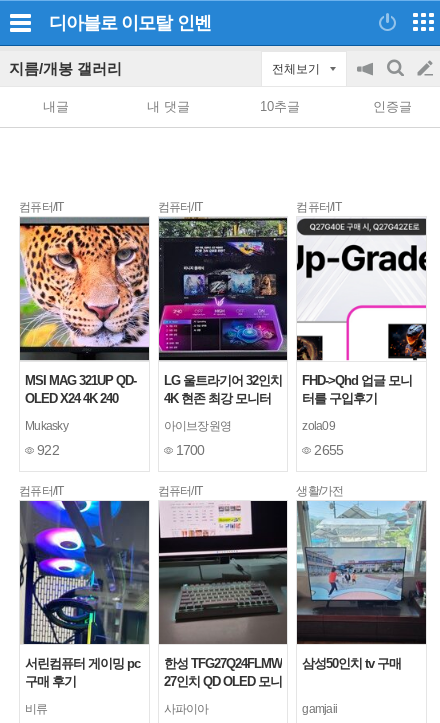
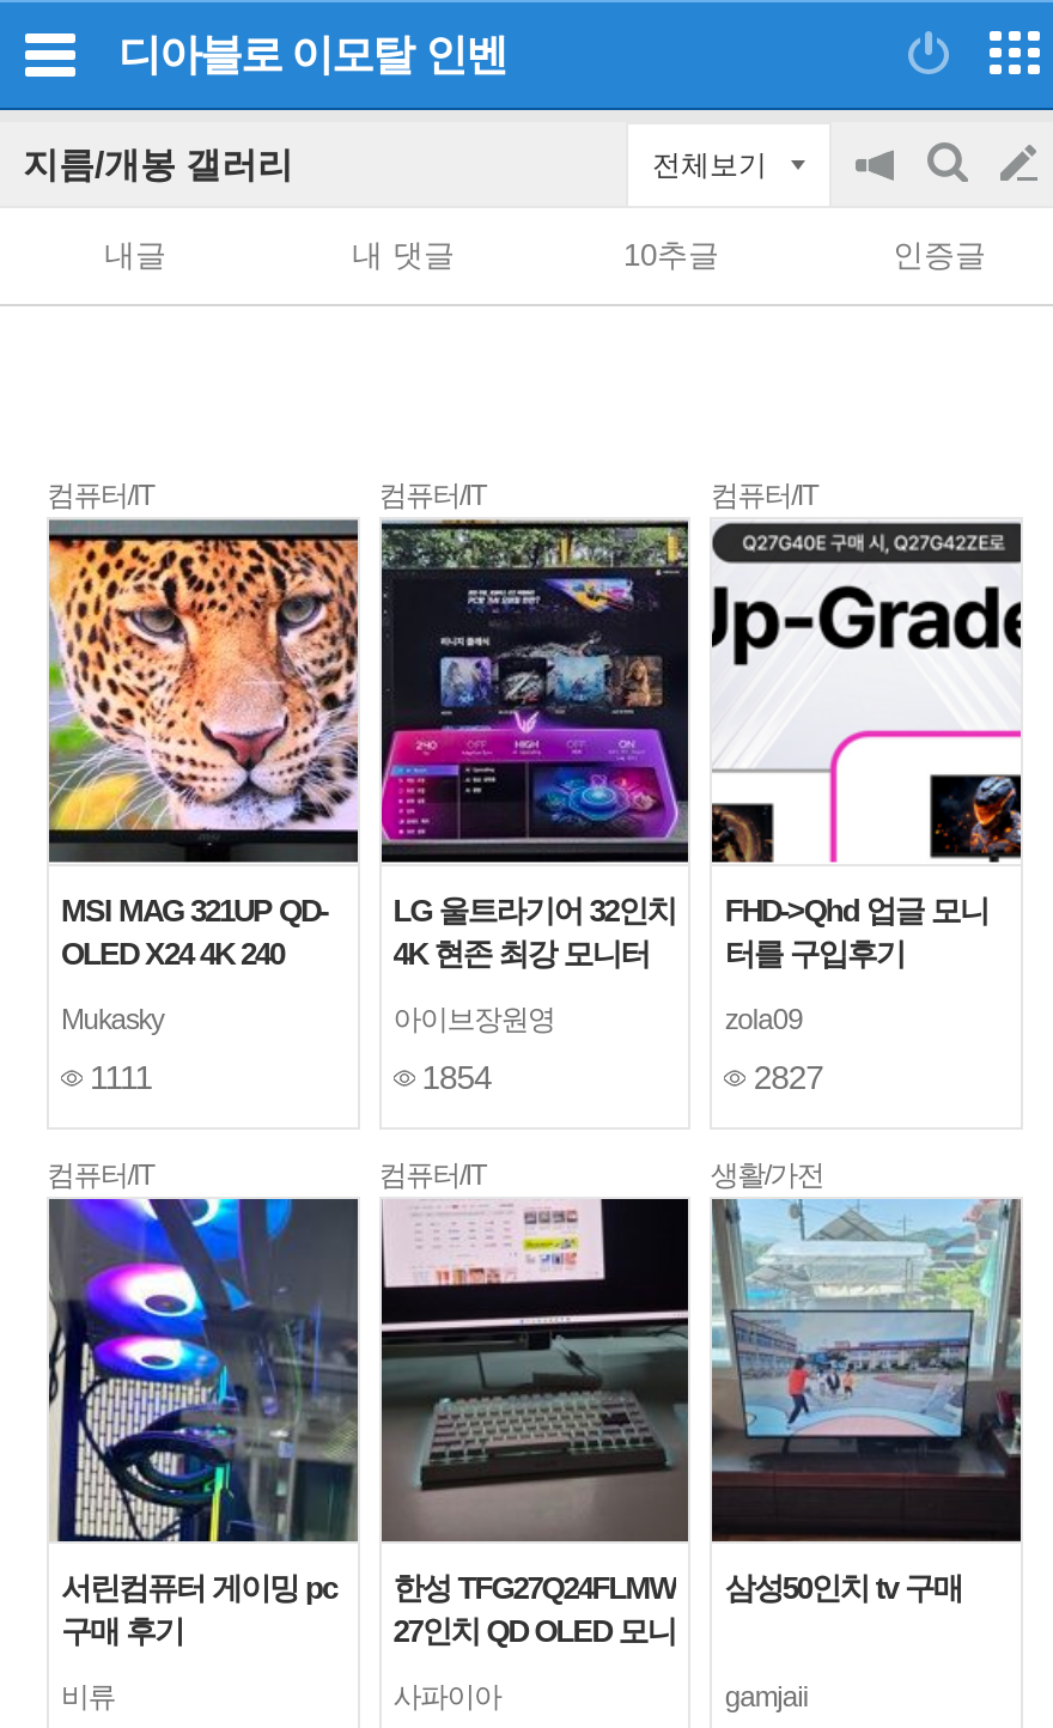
[37,442,59,458] 922 -> [90,1057,152,1095] 1111
[176,442,205,458] 1700 -> [422,1057,491,1095] 1854
[314,442,343,458] 2655 -> [754,1057,823,1095] 2827

